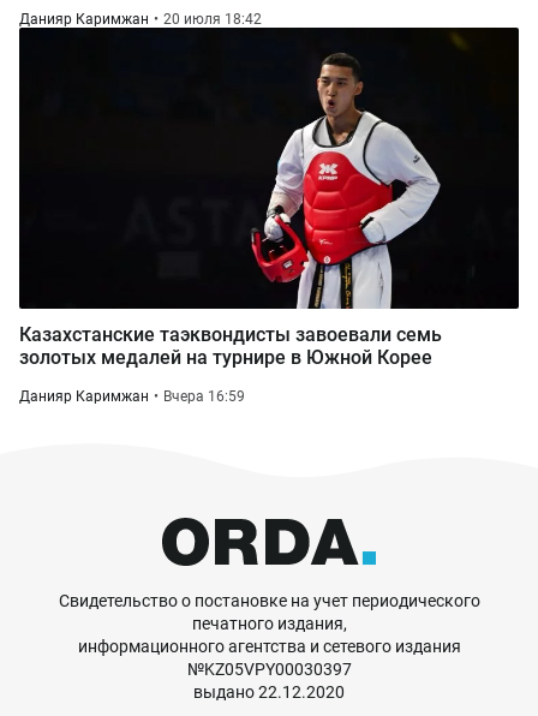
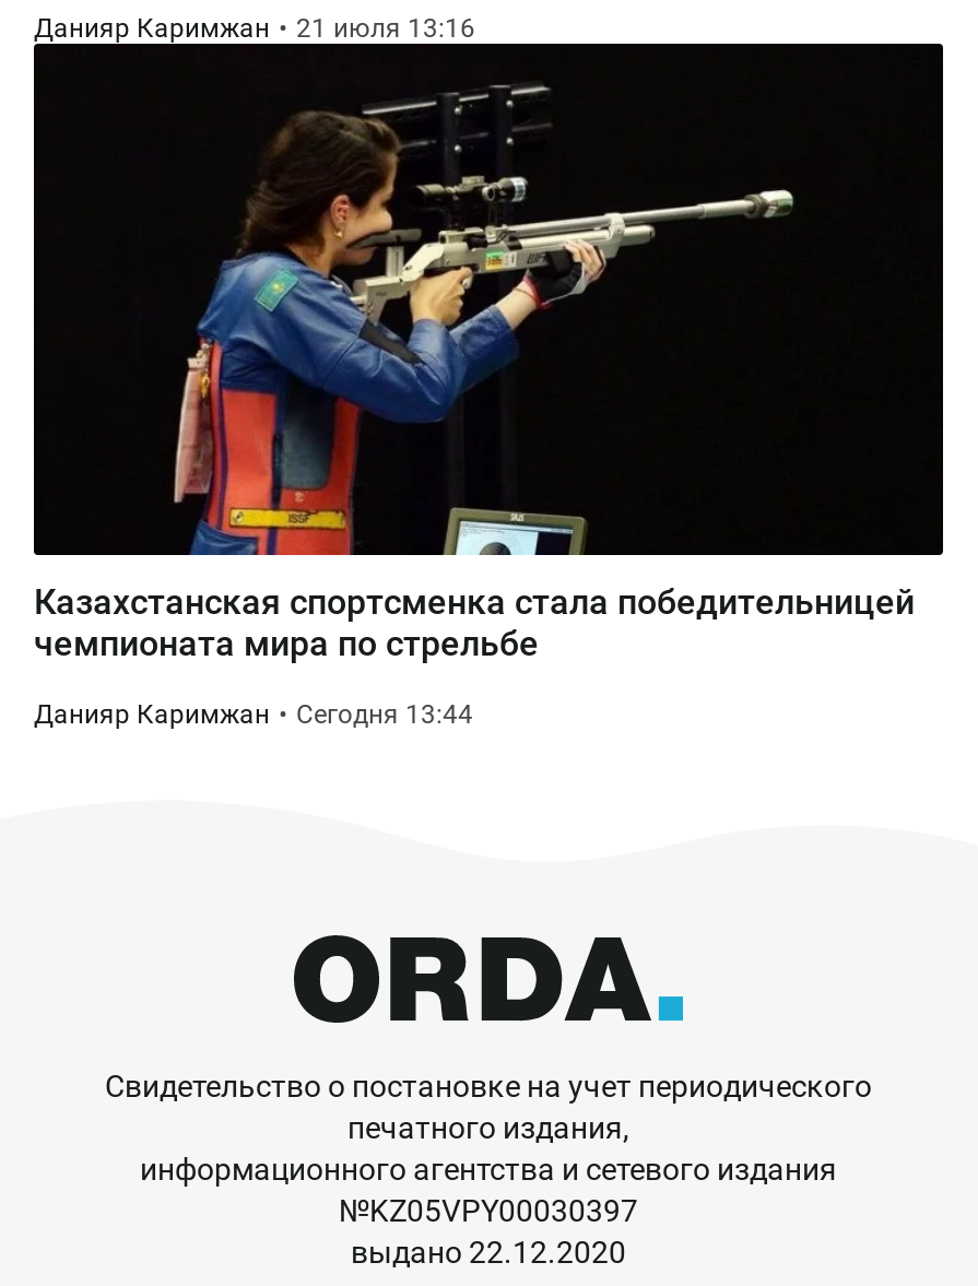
[19,11,262,28] Данияр Каримжан 20 июля 18:42 -> [34,14,475,44] Данияр Каримжан 21 июля 13:16
[19,50,442,369] [image] | Казахстанские таэквондисты завоевали семь | золотых медалей на турнире в Южной Корее -> [34,83,915,665] [image] | Казахстанская спортсменка стала победительницей | чемпионата мира по стрельбе
[19,388,245,405] Данияр Каримжан Вчера 16:59 -> [34,700,473,731] Данияр Каримжан Сегодня 13:44

